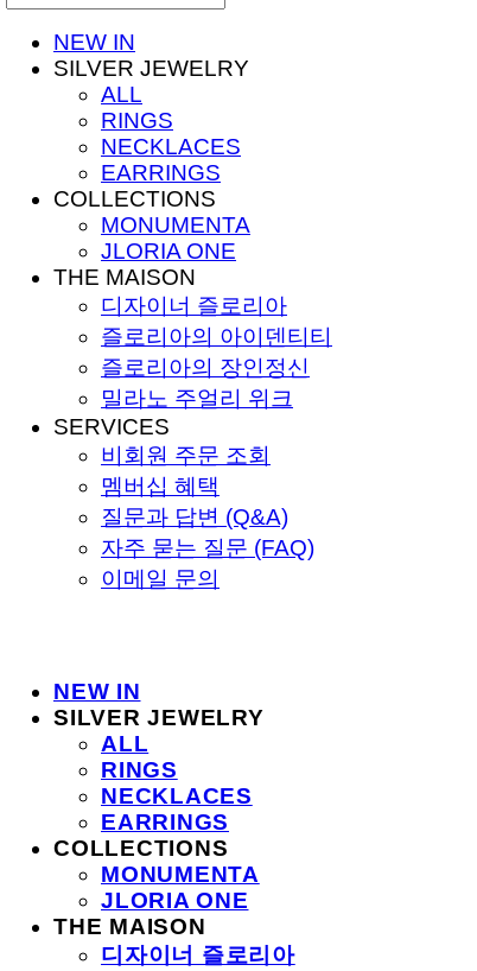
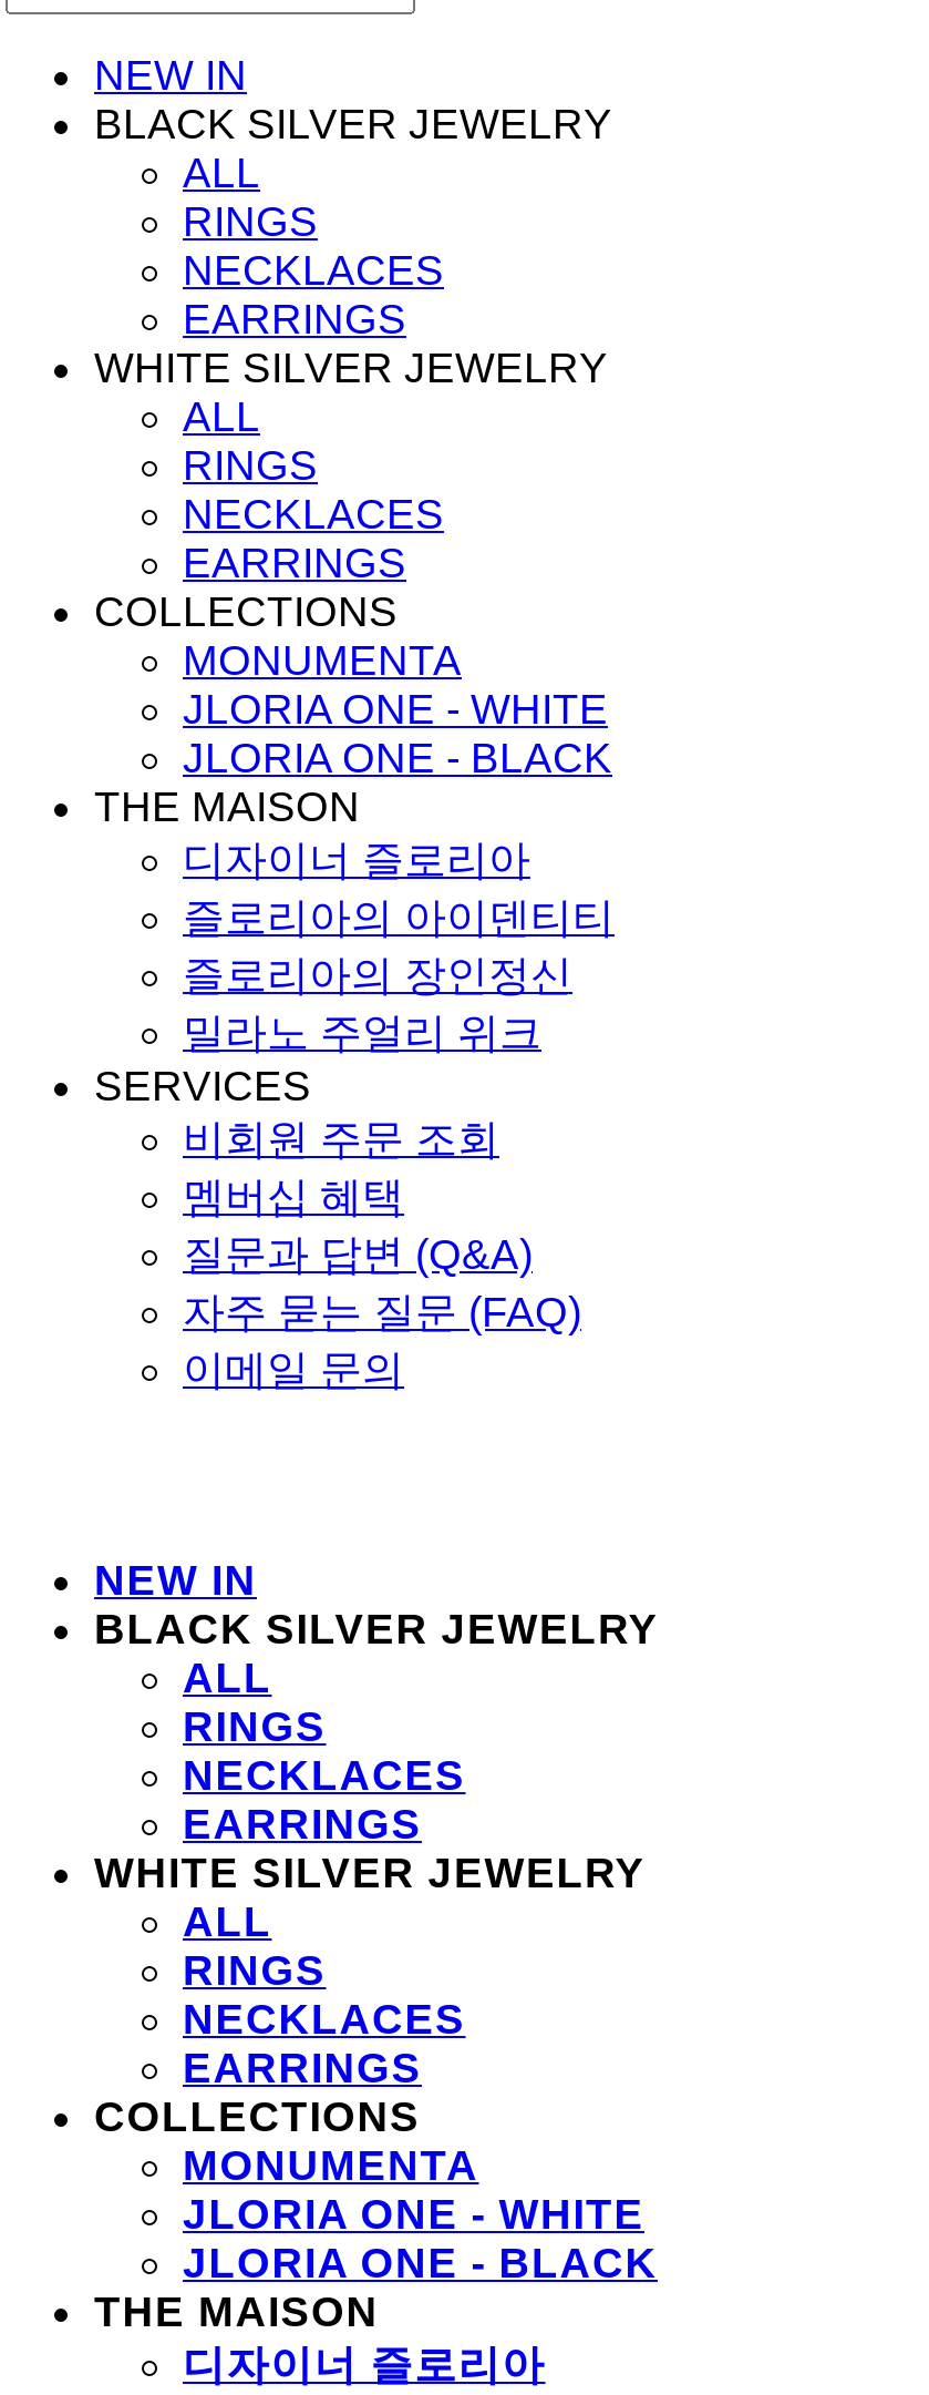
[53,56,249,80] SILVER JEWELRY -> [94,100,612,391] BLACK SILVER JEWELRY | ALL | RINGS | NECKLACES | EARRINGS | WHITE SILVER JEWELRY
[101,238,236,263] JLORIA ONE -> [183,686,612,781] JLORIA ONE - WHITE | JLORIA ONE - BLACK
[53,705,264,730] SILVER JEWELRY -> [94,1605,659,1896] BLACK SILVER JEWELRY | ALL | RINGS | NECKLACES | EARRINGS | WHITE SILVER JEWELRY
[101,888,249,913] JLORIA ONE -> [183,2191,658,2286] JLORIA ONE - WHITE | JLORIA ONE - BLACK

